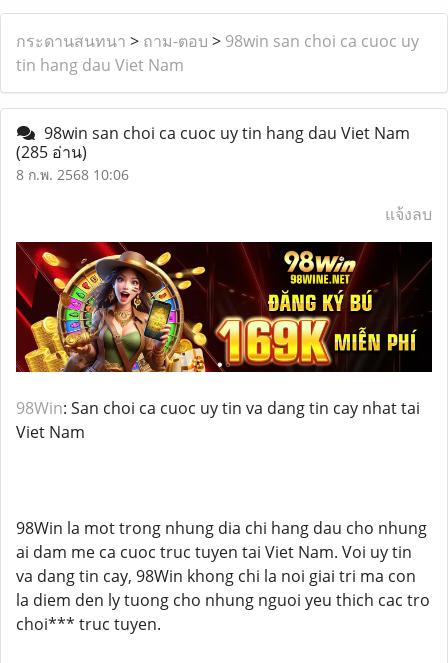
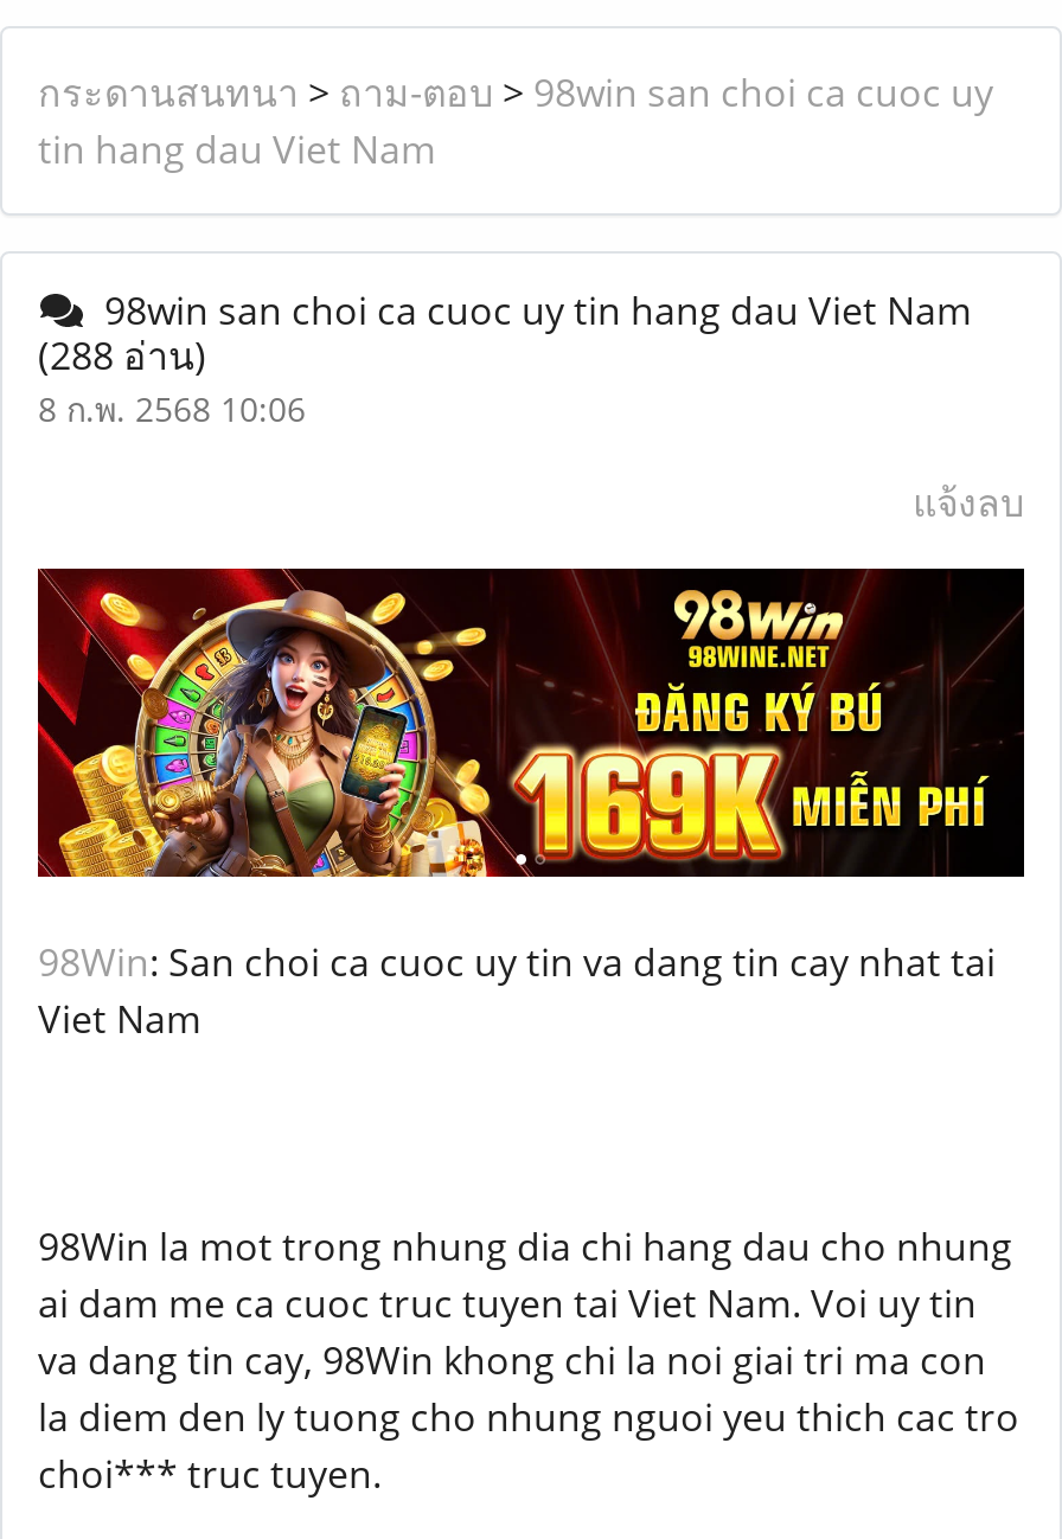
[16,141,87,163] (285 อ่าน) -> [38,329,206,381] (288 อ่าน)

